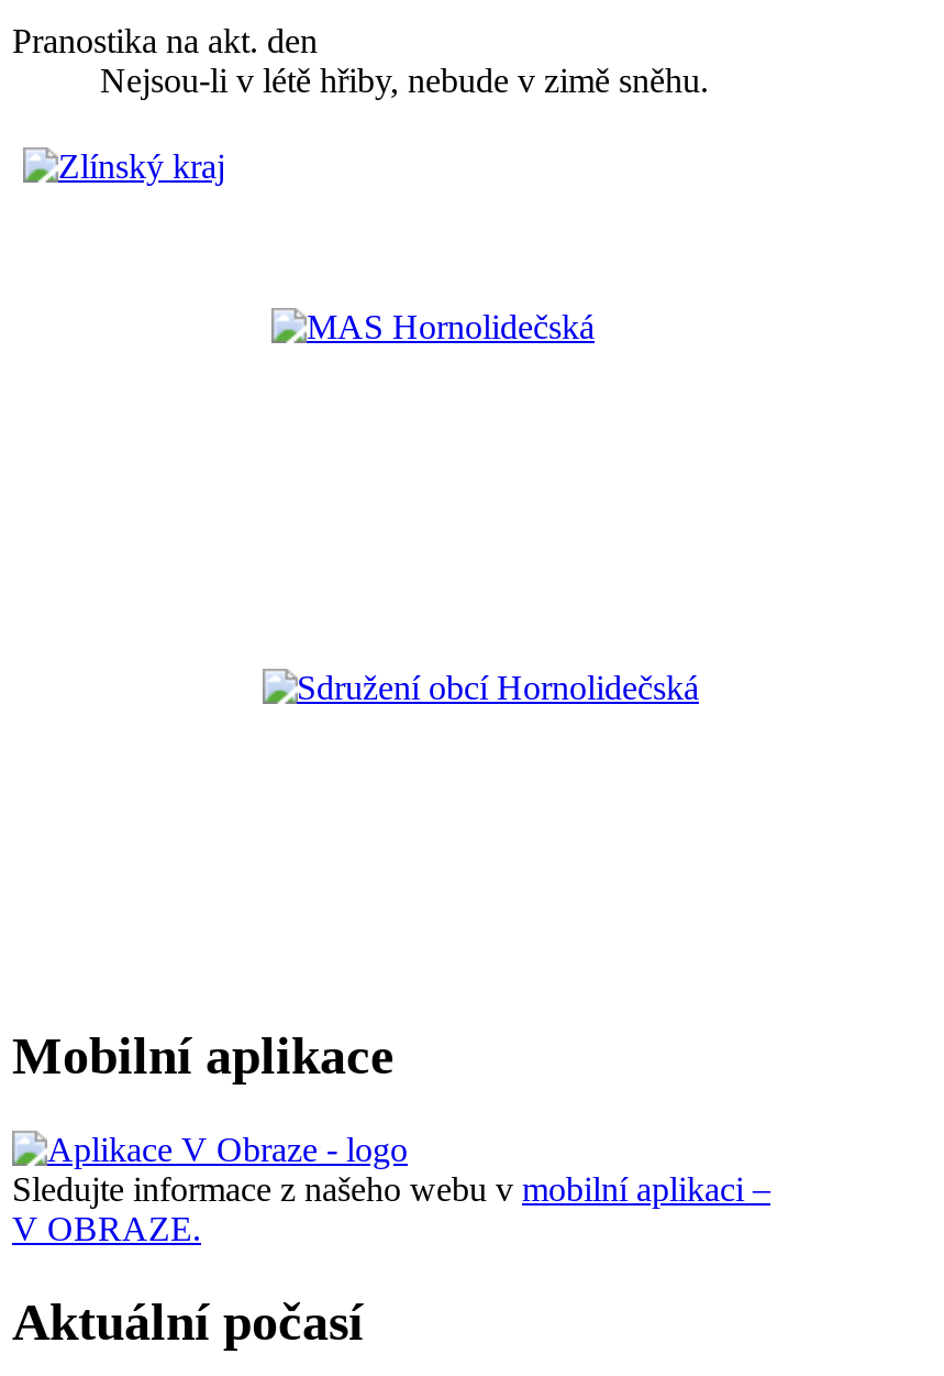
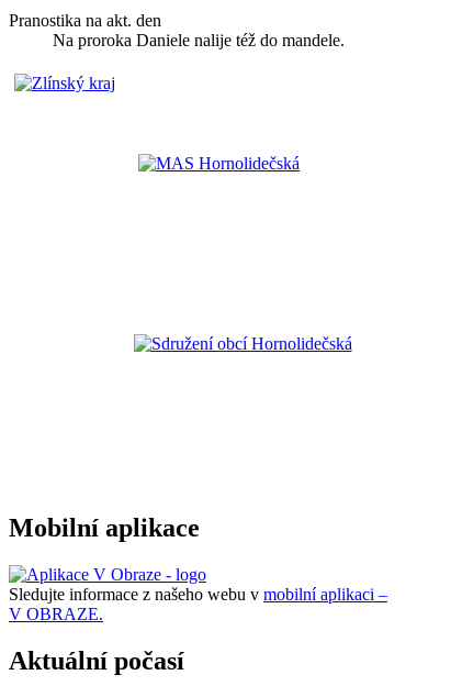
[100,62,709,99] Nejsou-li v létě hřiby, nebude v zimě sněhu. -> [53,31,345,49] Na proroka Daniele nalije též do mandele.

